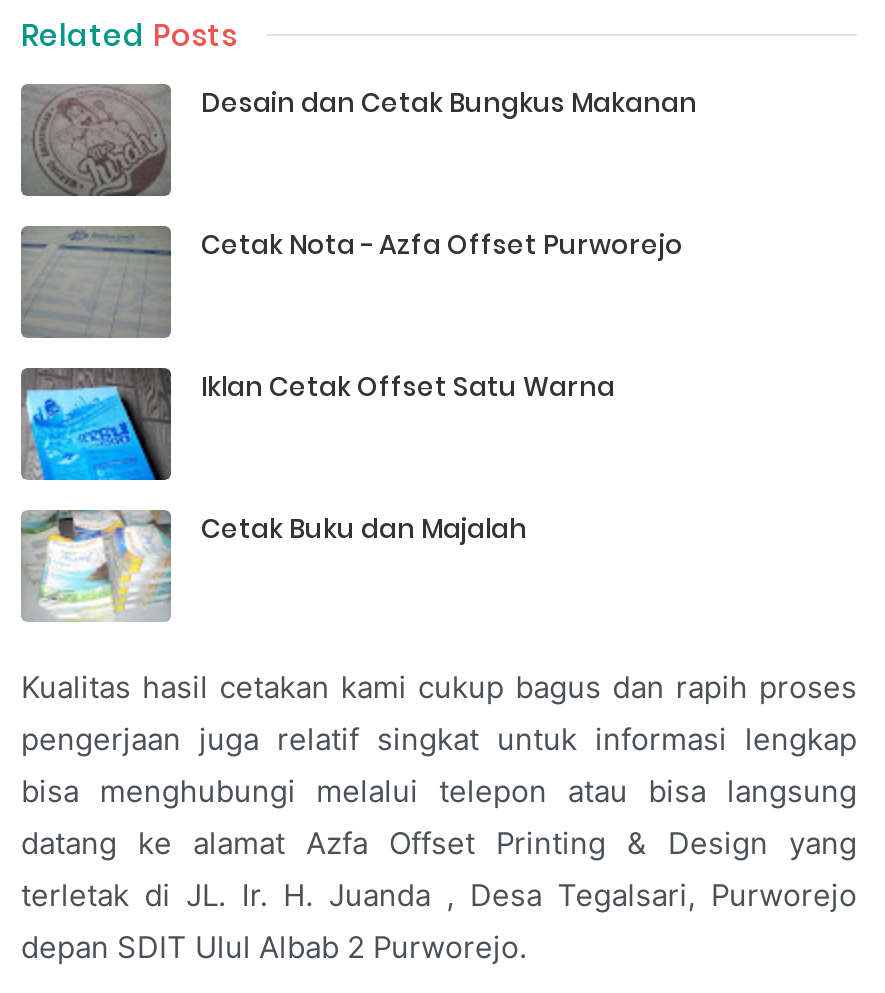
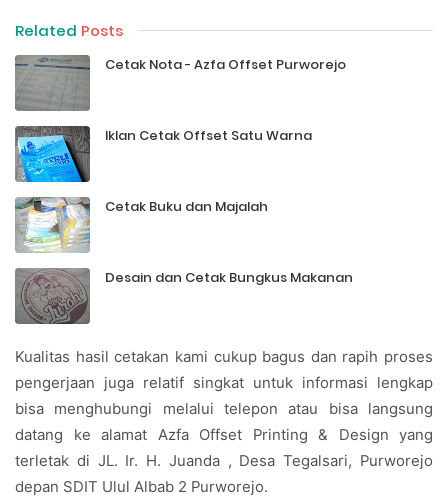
moved [25,83,697,198] -> [15,267,353,325]: [image] | Desain dan Cetak Bungkus Makanan
moved [19,225,683,547] -> [14,54,346,215]: [image] | Cetak Nota - Azfa Offset Purworejo | Iklan Cetak Offset Satu Warna | Cetak Buku dan Majalah
moved [17,506,175,624] -> [13,195,92,254]: [image]

